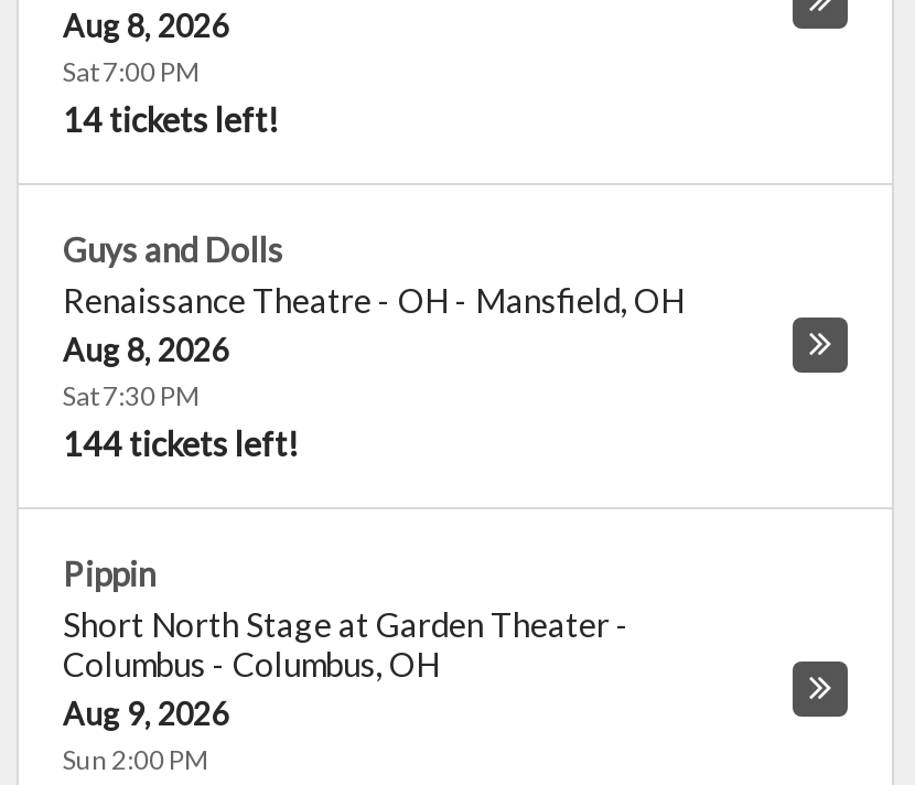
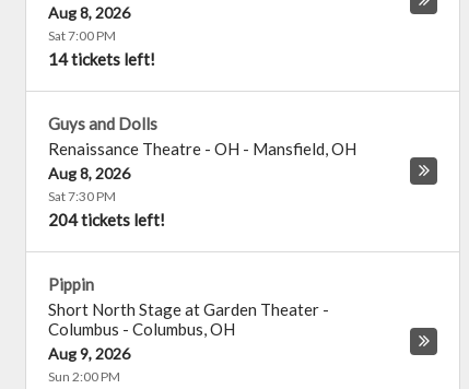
[63,423,299,463] 144 tickets left! -> [48,210,165,229] 204 tickets left!

